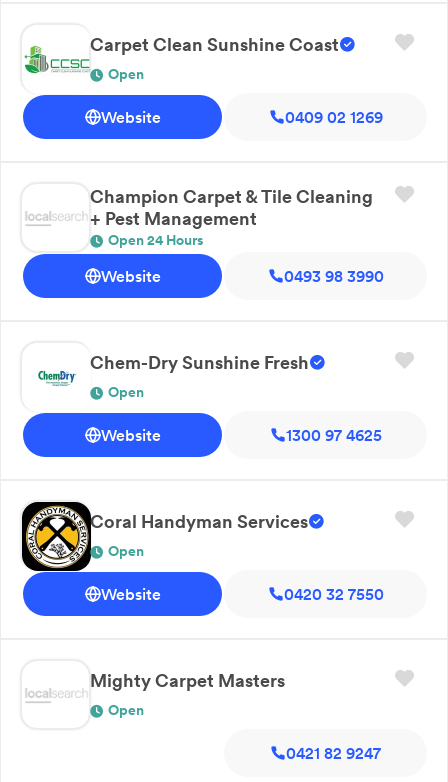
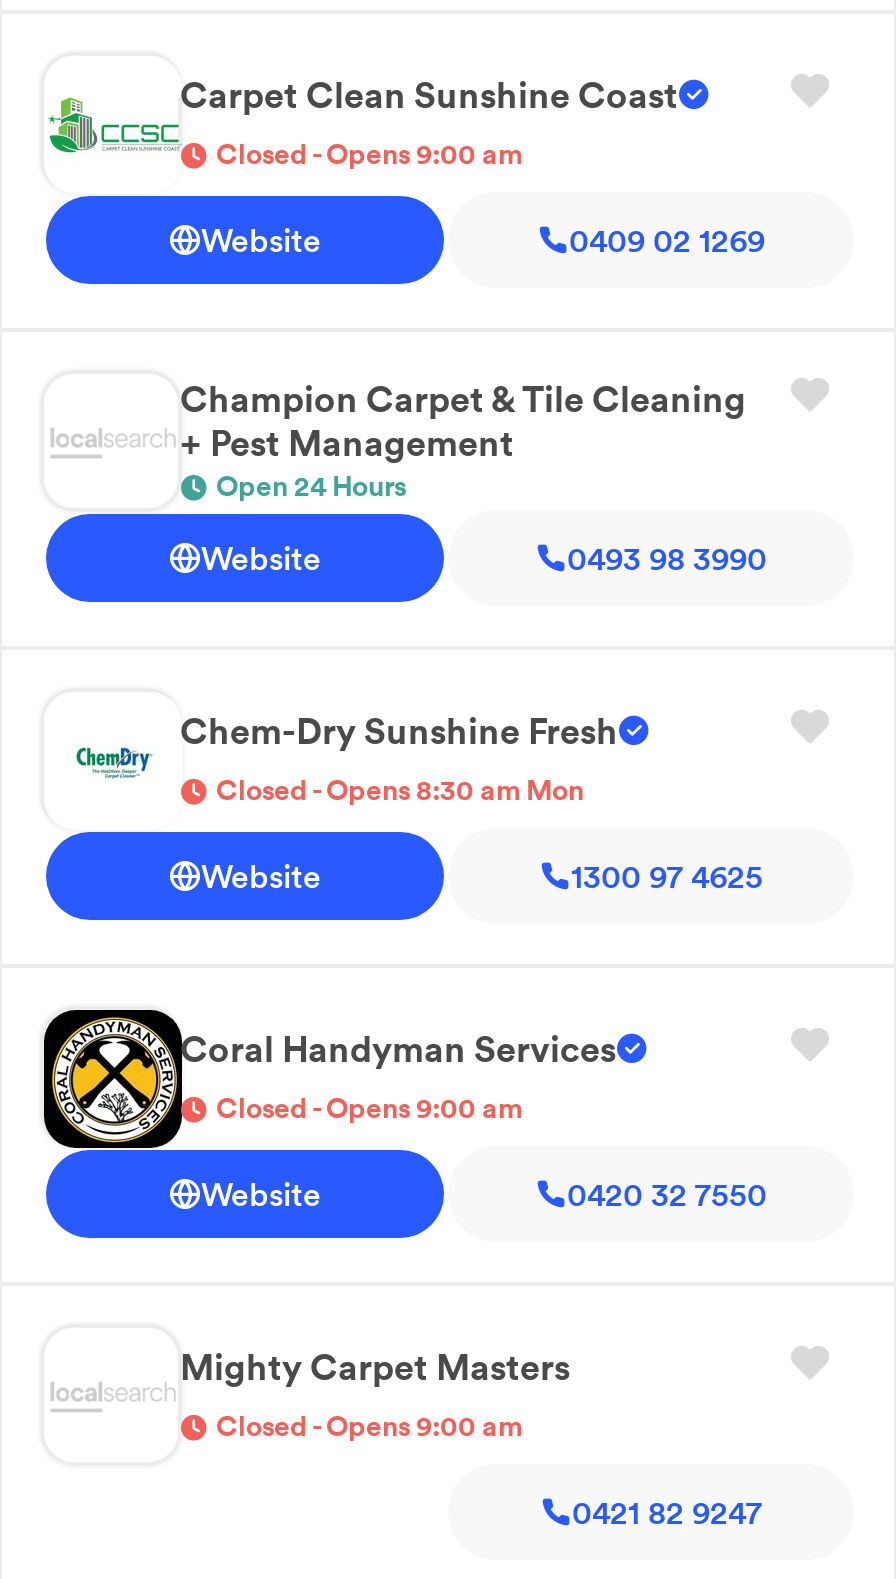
[108,65,144,83] Open -> [216,136,522,172] Closed - Opens 9:00 am
[108,383,144,401] Open -> [216,772,584,808] Closed - Opens 8:30 am Mon
[108,542,144,560] Open -> [216,1090,522,1126] Closed - Opens 9:00 am
[108,701,144,719] Open -> [216,1408,522,1444] Closed - Opens 9:00 am

